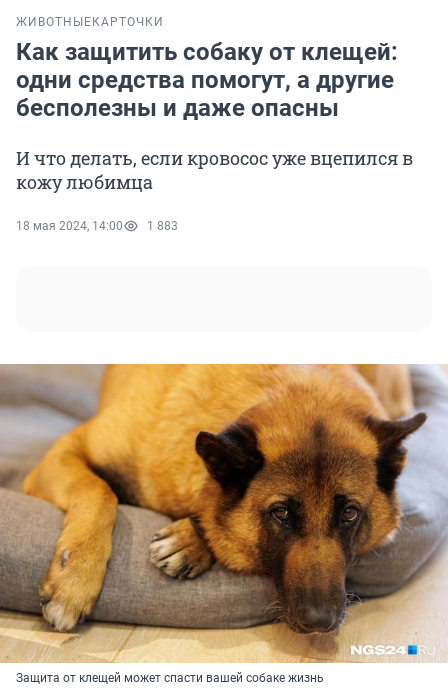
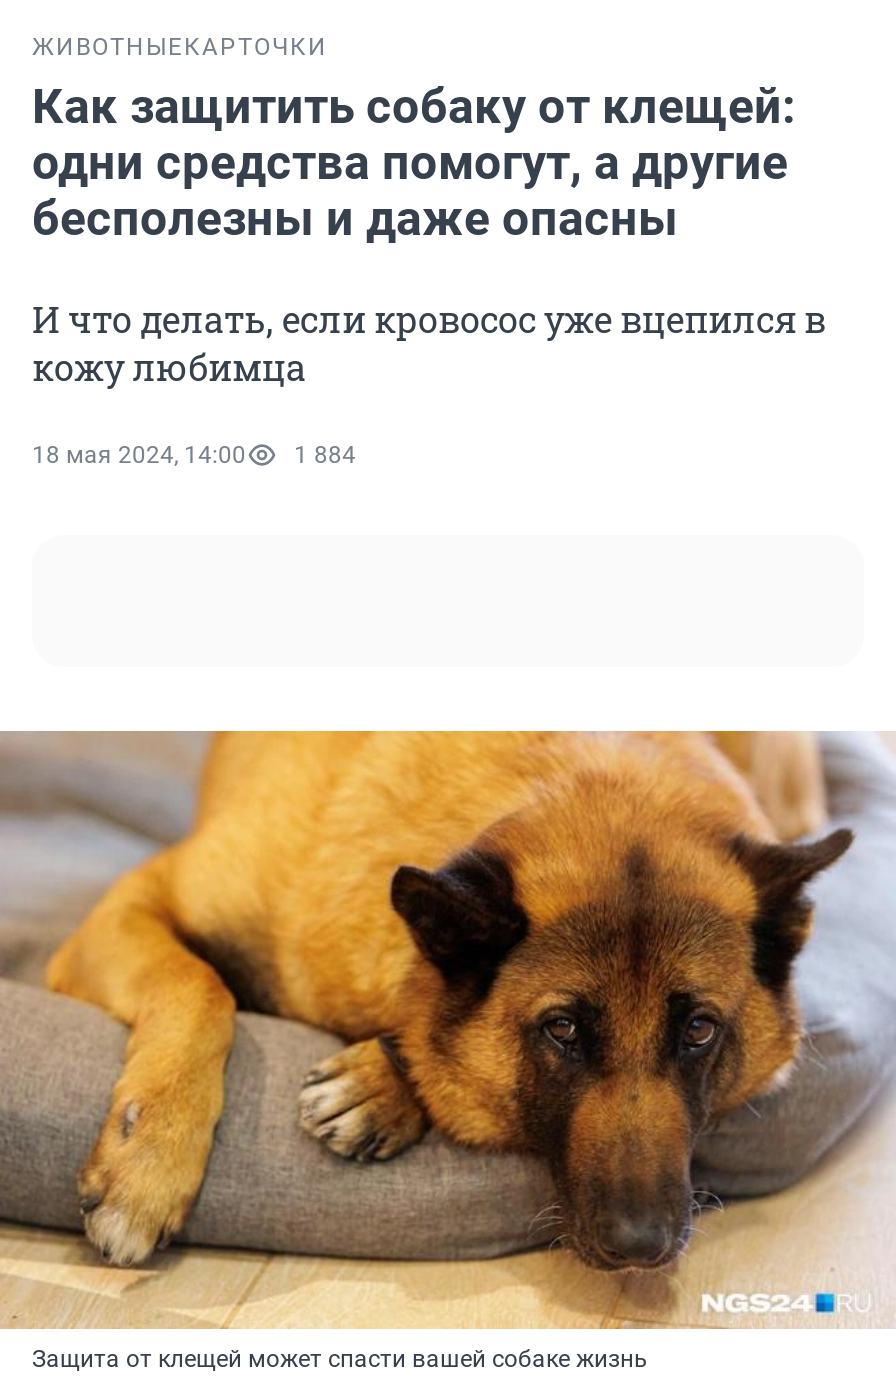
[16,219,178,233] 18 мая 2024, 14:00 1 883 -> [32,441,356,469] 18 мая 2024, 14:00 1 884

